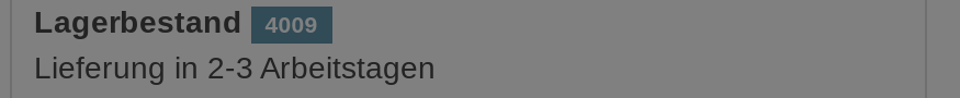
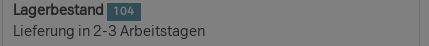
[34,4,318,39] Lagerbestand 4009 -> [13,2,134,19] Lagerbestand 104

